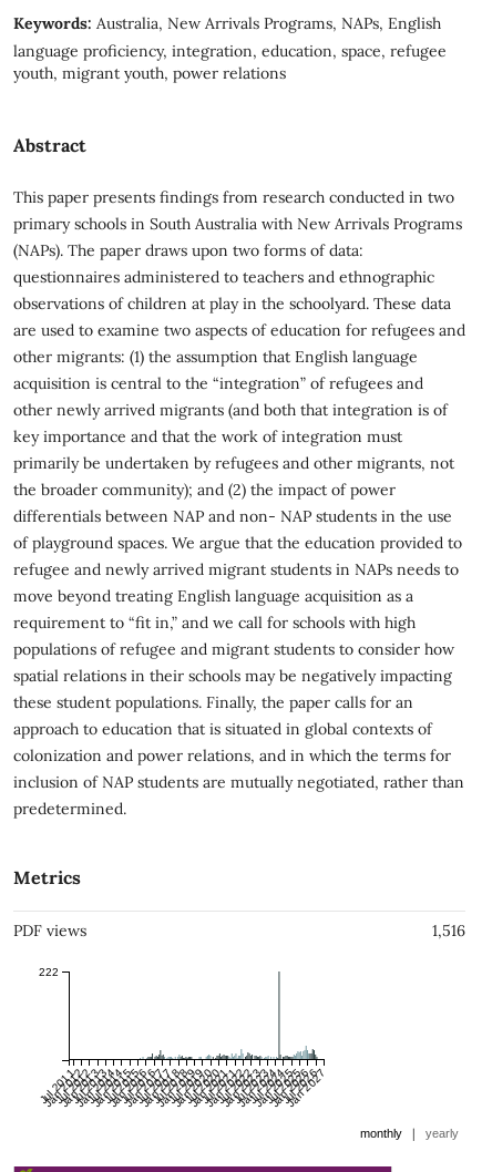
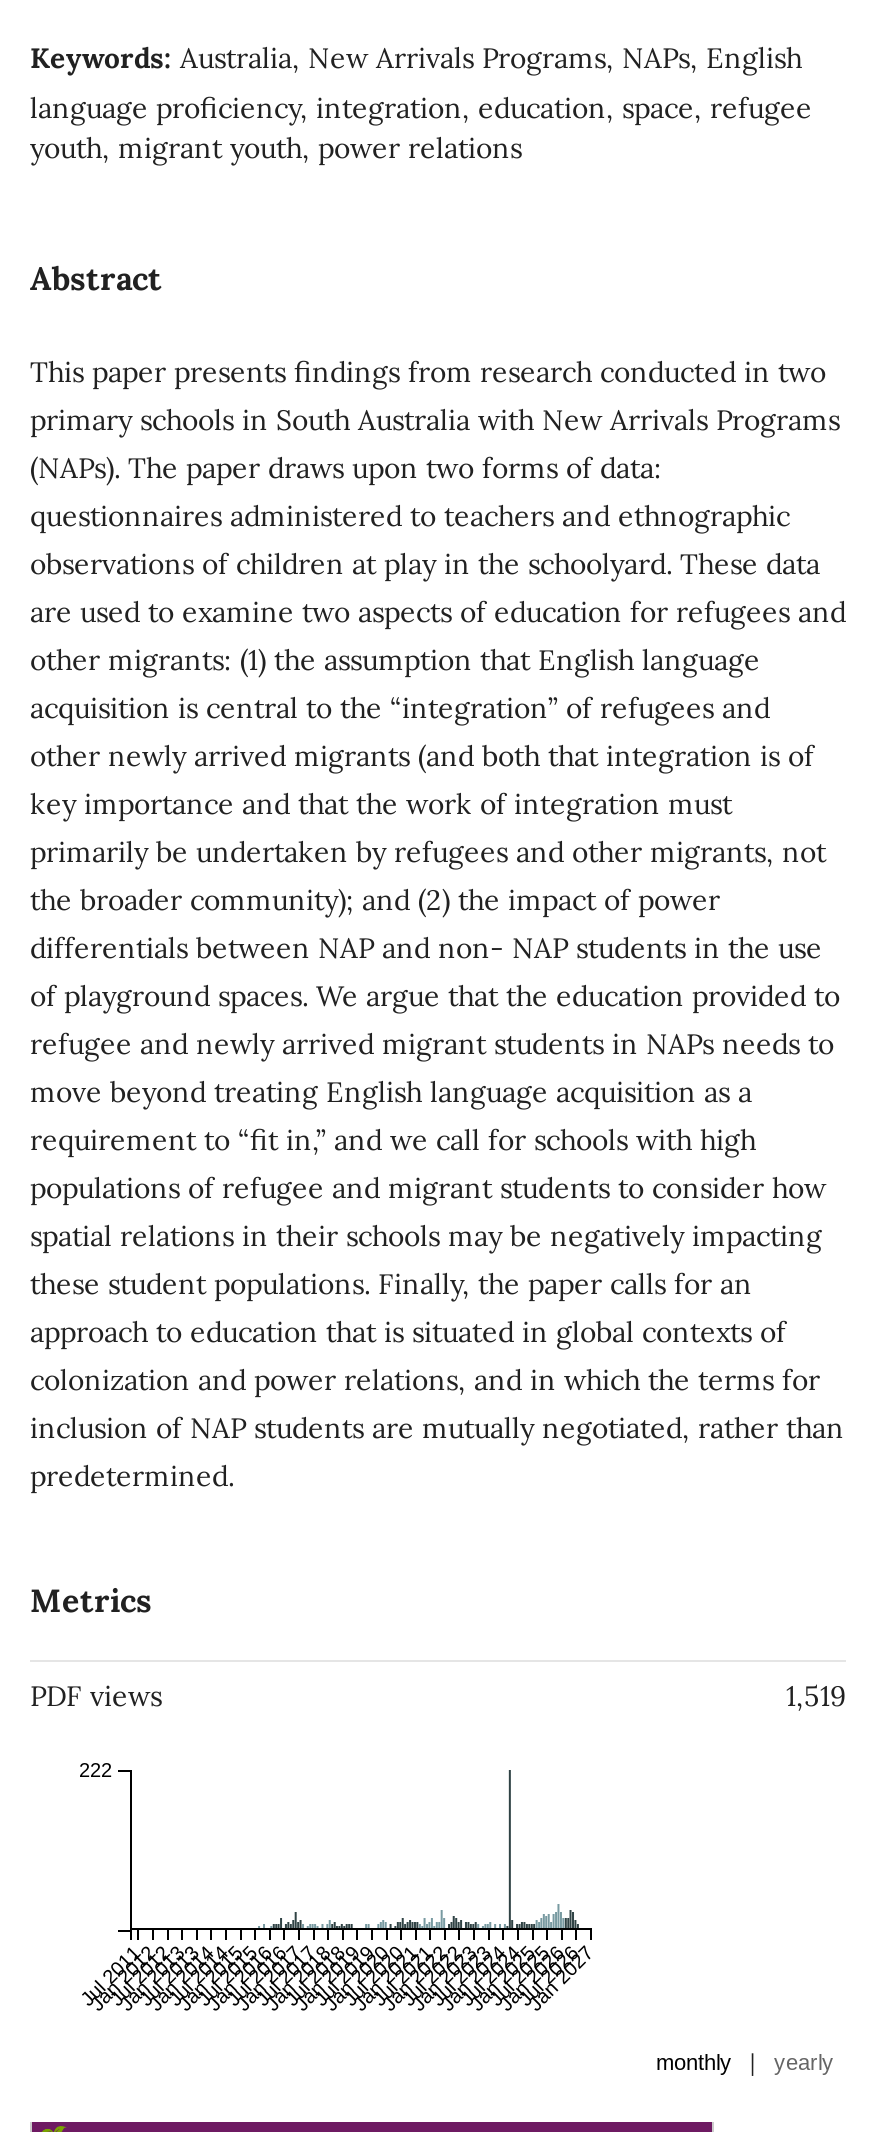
[432,921,465,940] 1,516 -> [786,1678,846,1714] 1,519

